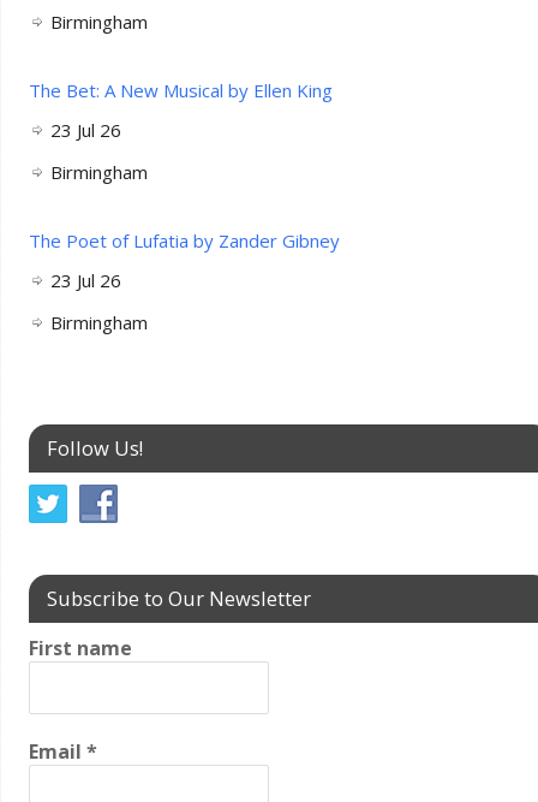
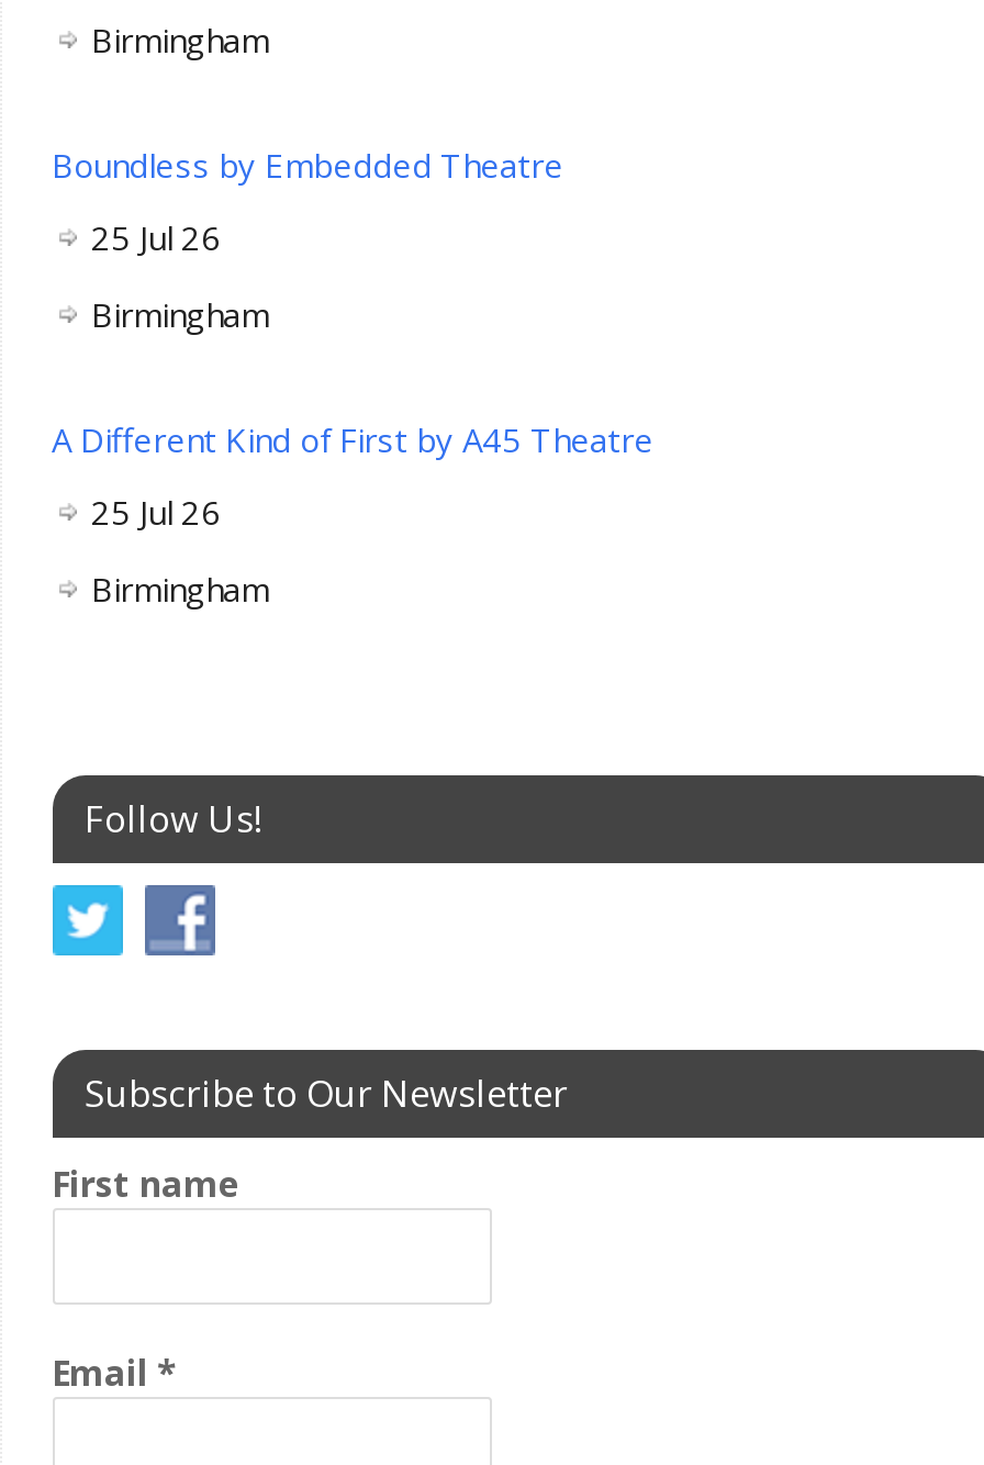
[28,78,332,102] The Bet: A New Musical by Ellen King -> [52,143,563,186] Boundless by Embedded Theatre
[50,118,121,142] 23 Jul 26 -> [91,215,221,259] 25 Jul 26
[28,228,339,252] The Poet of Lufatia by Zander Gibney -> [52,417,653,461] A Different Kind of First by A45 Theatre
[50,268,121,292] 23 Jul 26 -> [91,490,221,534] 25 Jul 26

